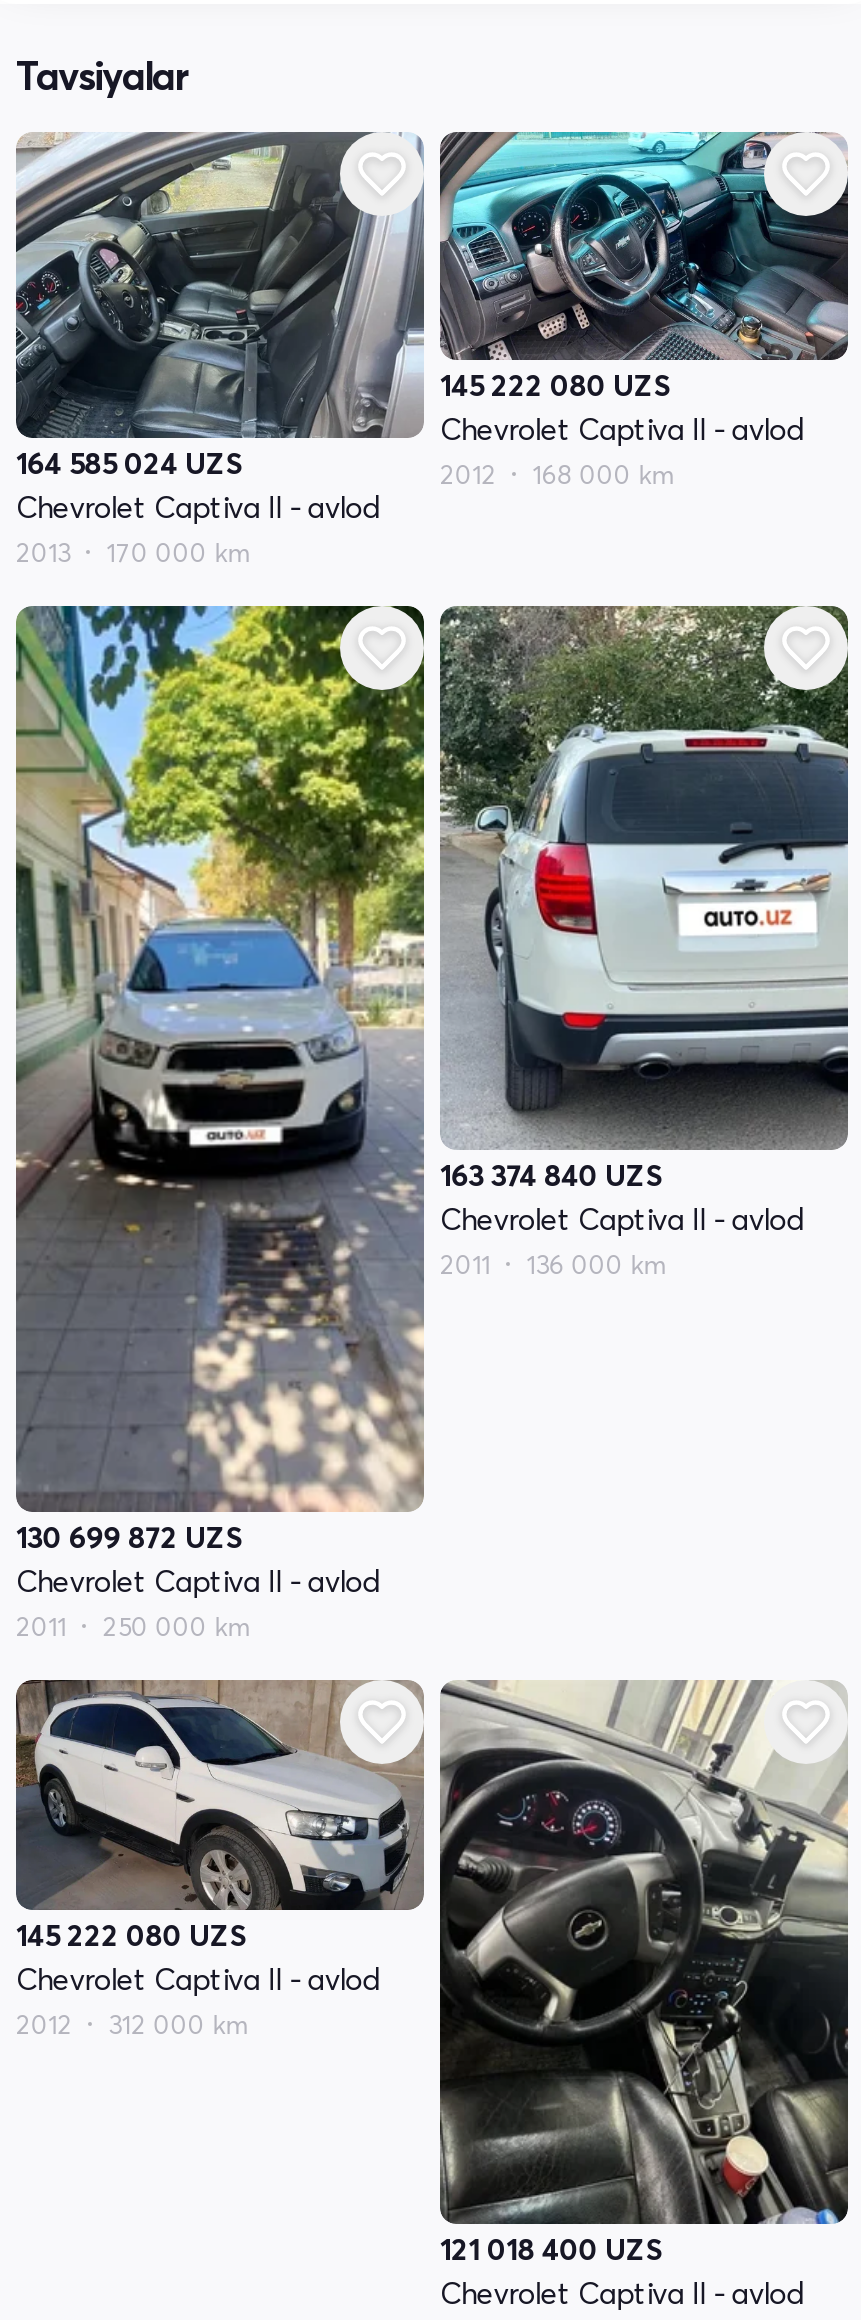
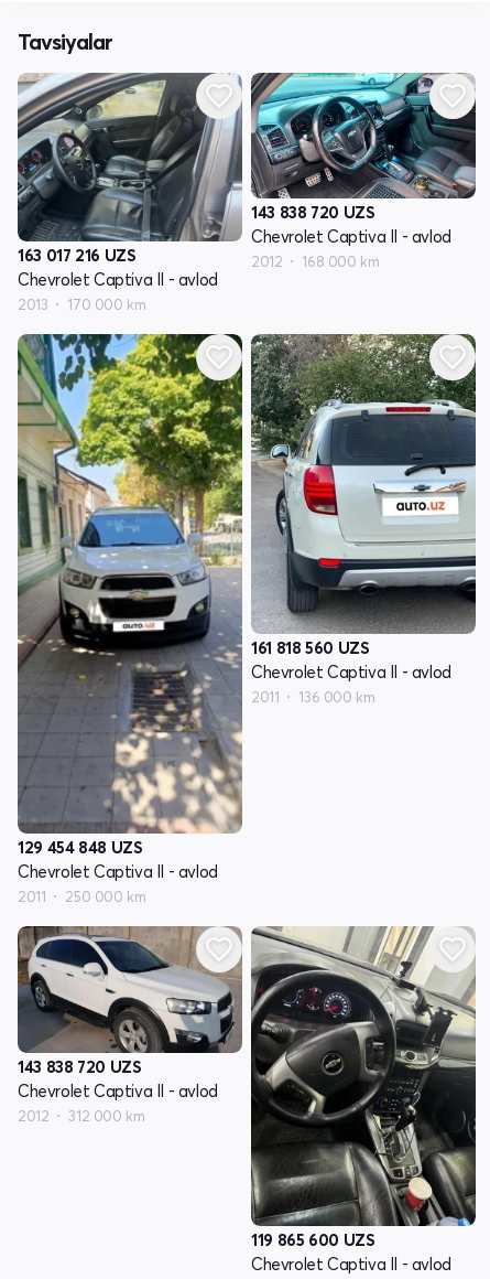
[440,367,671,405] 145 222 080 UZS -> [251,202,375,223] 143 838 720 UZS
[16,443,243,481] 164 585 024 UZS -> [18,244,136,265] 163 017 216 UZS
[440,1155,663,1193] 163 374 840 UZS -> [251,637,369,658] 161 818 560 UZS
[16,1518,243,1556] 130 699 872 UZS -> [18,837,142,858] 129 454 848 UZS
[16,1915,247,1953] 145 222 080 UZS -> [18,1056,141,1077] 143 838 720 UZS
[440,2230,663,2268] 121 018 400 UZS -> [251,1229,375,1250] 119 865 600 UZS

